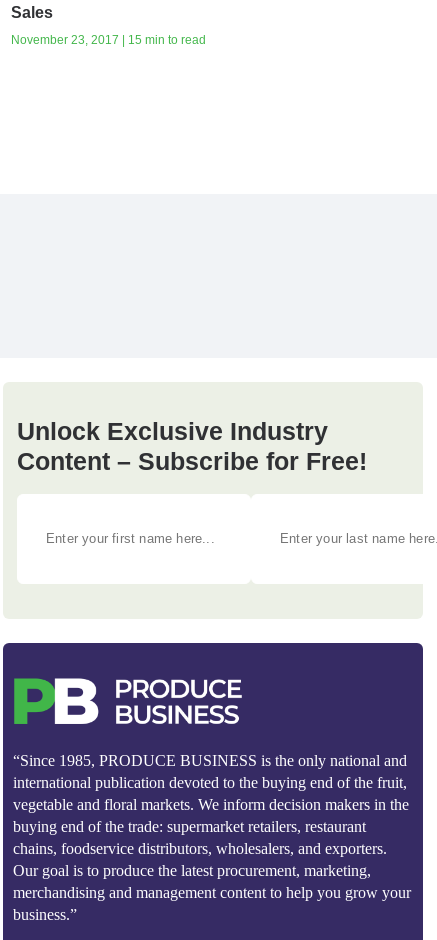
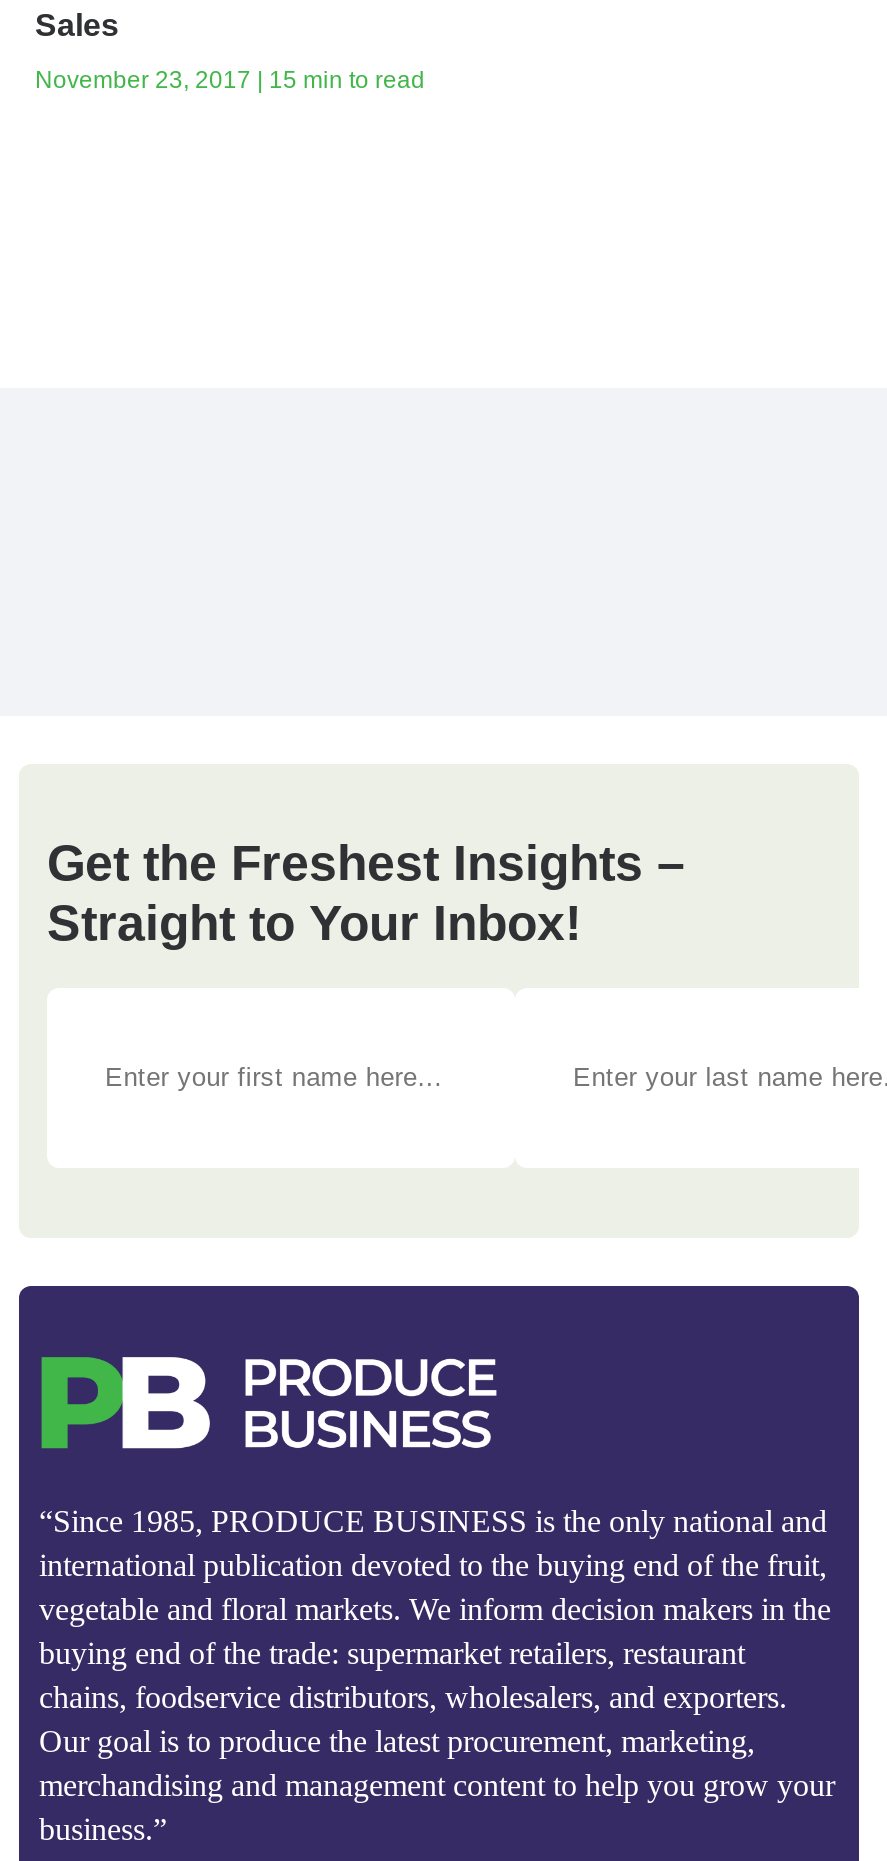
[17,416,367,474] Unlock Exclusive Industry | Content – Subscribe for Free! -> [47,833,685,949] Get the Freshest Insights – | Straight to Your Inbox!

